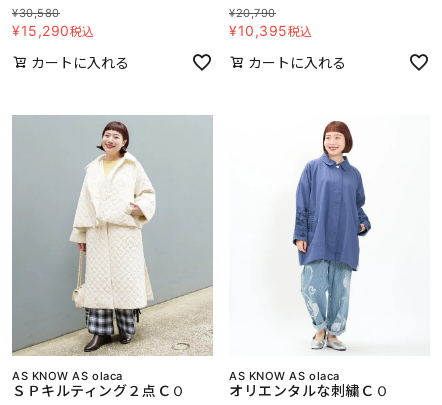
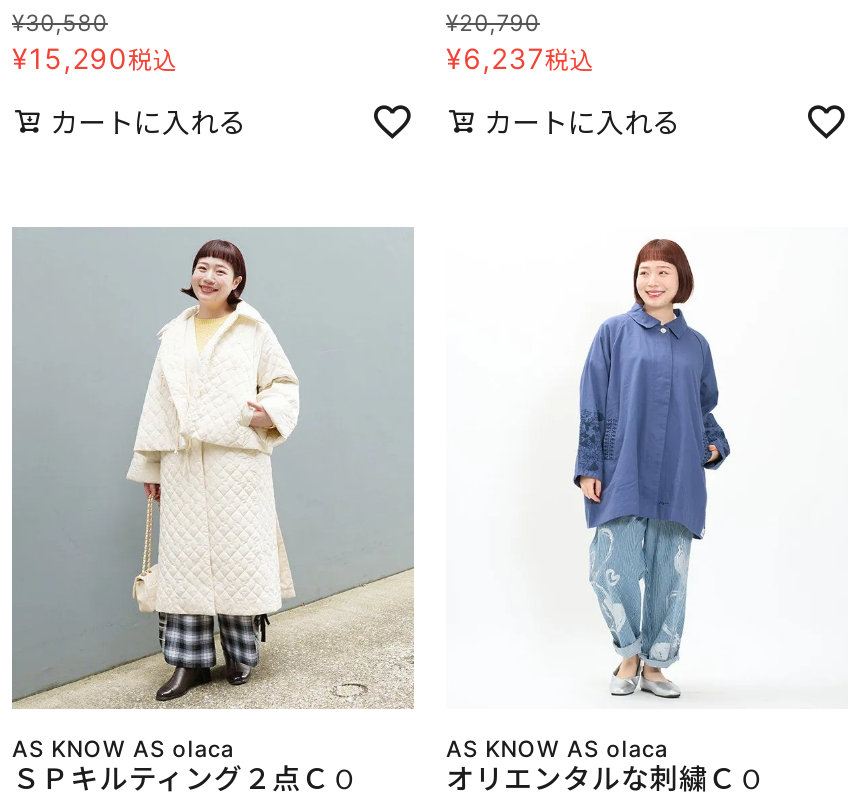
[229,22,313,39] ¥10,395税込 -> [446,41,595,75] ¥6,237税込

